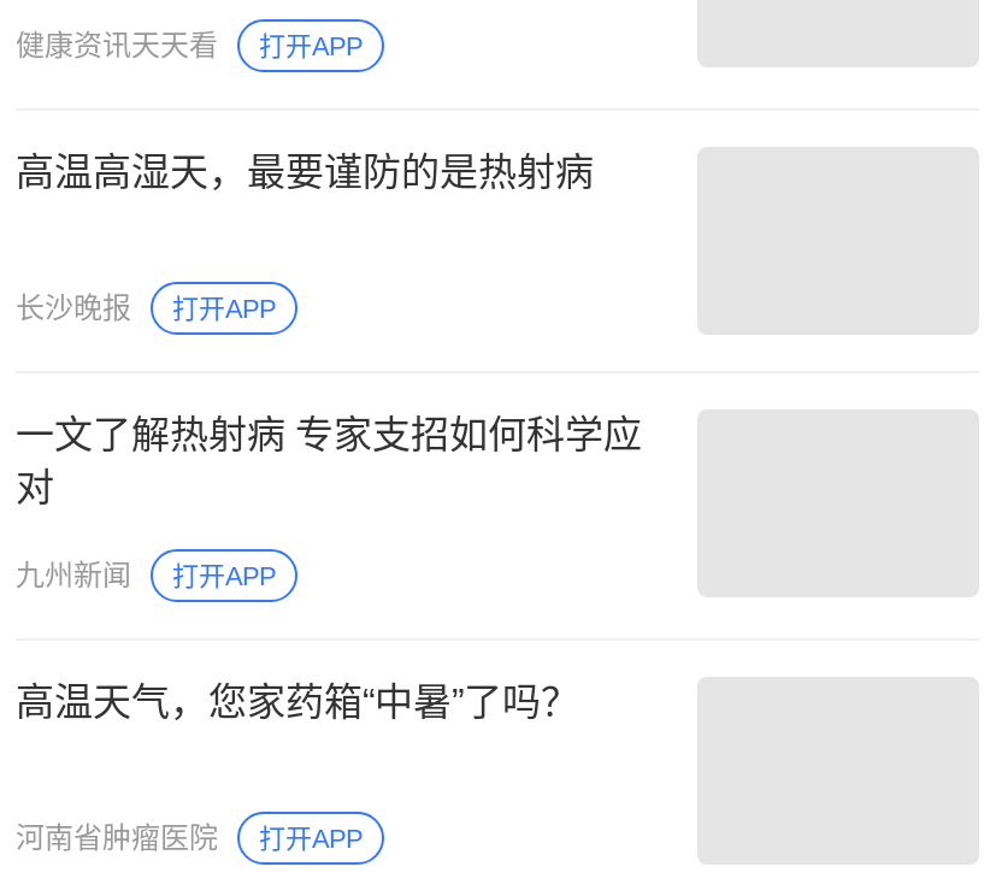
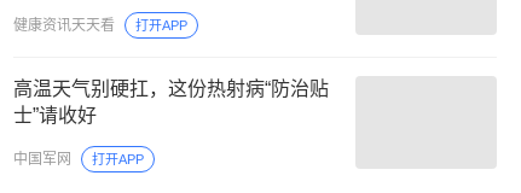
[16,152,642,854] 高温高湿天，最要谨防的是热射病 | 长沙晚报 | 打开APP | 一文了解热射病 专家支招如何科学应 | 对 | 九州新闻 | 打开APP | 高温天气，您家药箱“中暑”了吗？ | 河南省肿瘤医院 -> [13,78,329,167] 高温天气别硬扛，这份热射病“防治贴 | 士”请收好 | 中国军网

